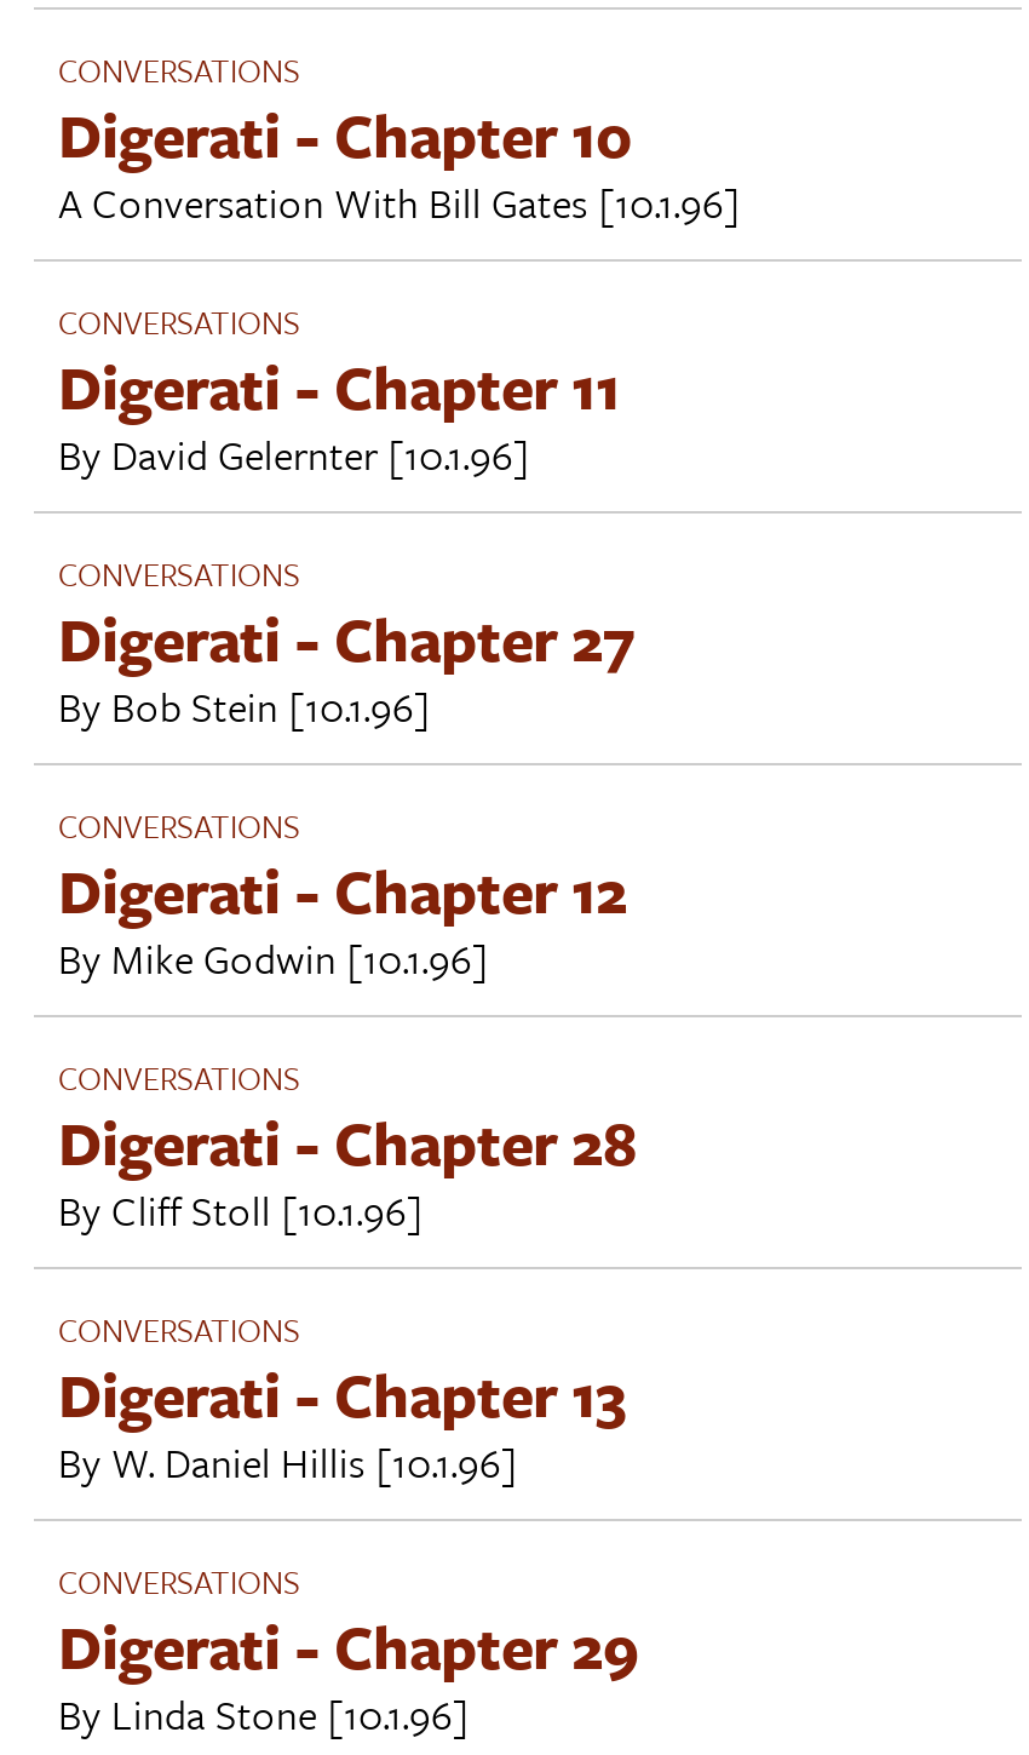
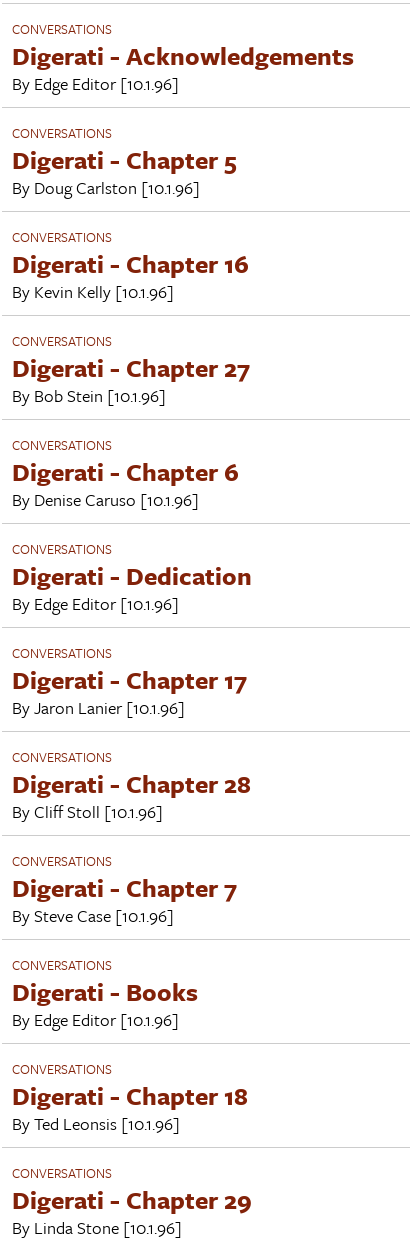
[58,91,741,232] Digerati - Chapter 10 | A Conversation With Bill Gates [10.1.96] -> [12,38,354,96] Digerati - Acknowledgements | By Edge Editor [10.1.96]
[58,343,620,484] Digerati - Chapter 11 | By David Gelernter [10.1.96] -> [12,142,249,304] Digerati - Chapter 5 | By Doug Carlston [10.1.96] | CONVERSATIONS | Digerati - Chapter 16 | By Kevin Kelly [10.1.96]
[58,847,627,988] Digerati - Chapter 12 | By Mike Godwin [10.1.96] -> [12,454,252,720] Digerati - Chapter 6 | By Denise Caruso [10.1.96] | CONVERSATIONS | Digerati - Dedication | By Edge Editor [10.1.96] | CONVERSATIONS | Digerati - Chapter 17 | ByJaron Lanier [10.1.96]
[58,1351,627,1491] Digerati - Chapter 13 | By W. Daniel Hillis [10.1.96] -> [12,870,248,1136] Digerati - Chapter 7 | By Steve Case [10.1.96] | CONVERSATIONS | Digerati - Books | By Edge Editor [10.1.96] | CONVERSATIONS | Digerati - Chapter 18 | ByTed Leonsis [10.1.96]

